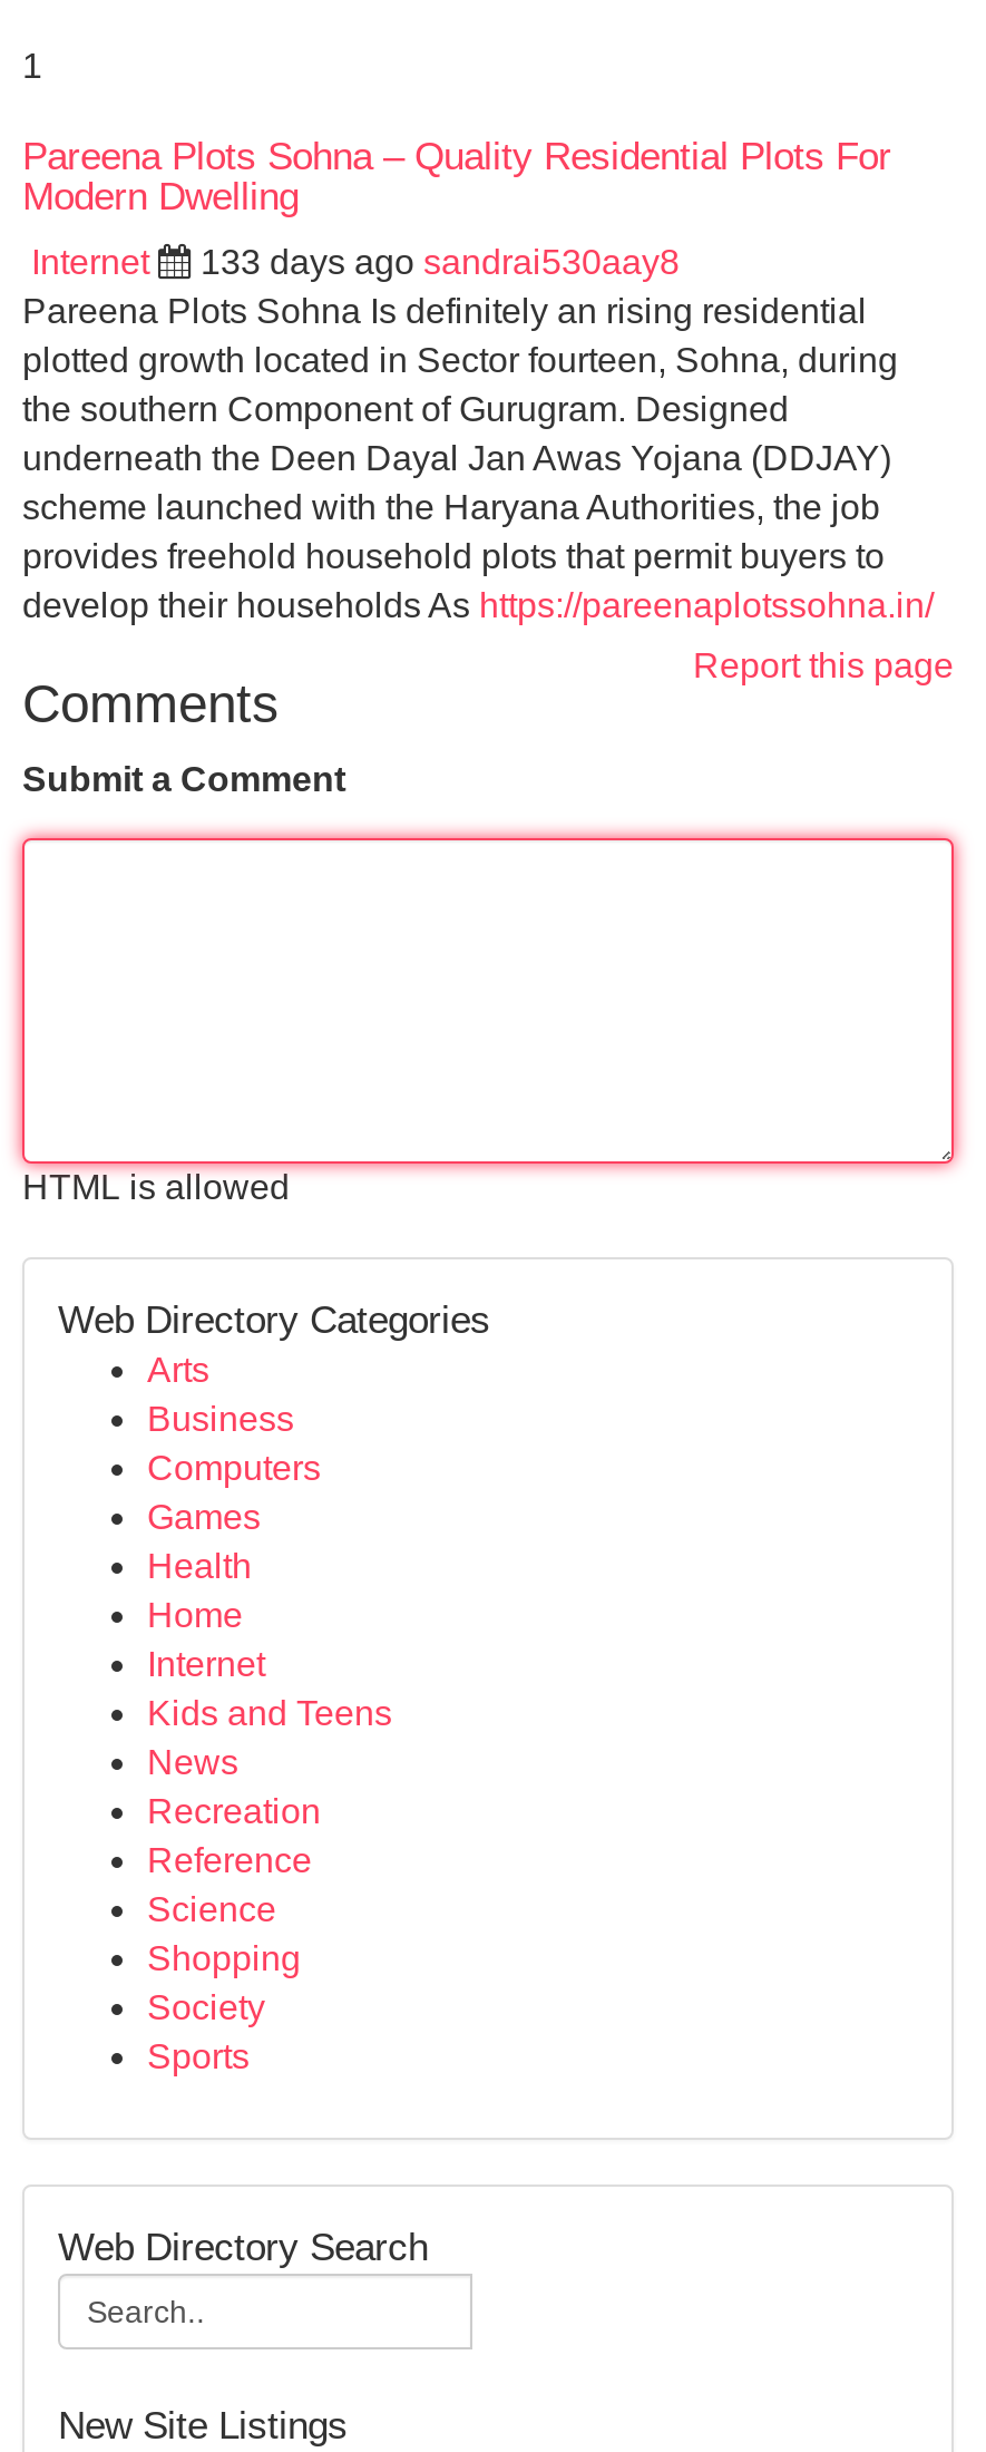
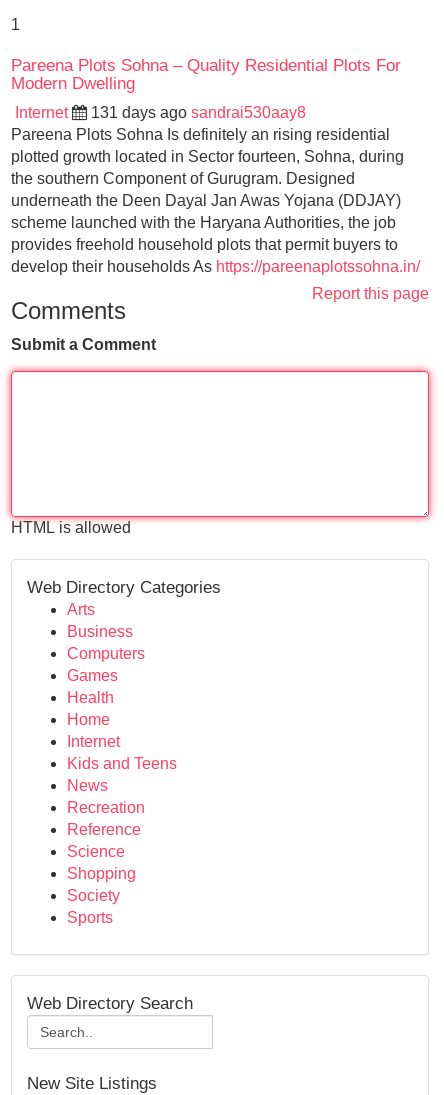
[201,243,680,281] 133 days ago sandrai530aay8 -> [91,104,306,121] 131 days ago sandrai530aay8

